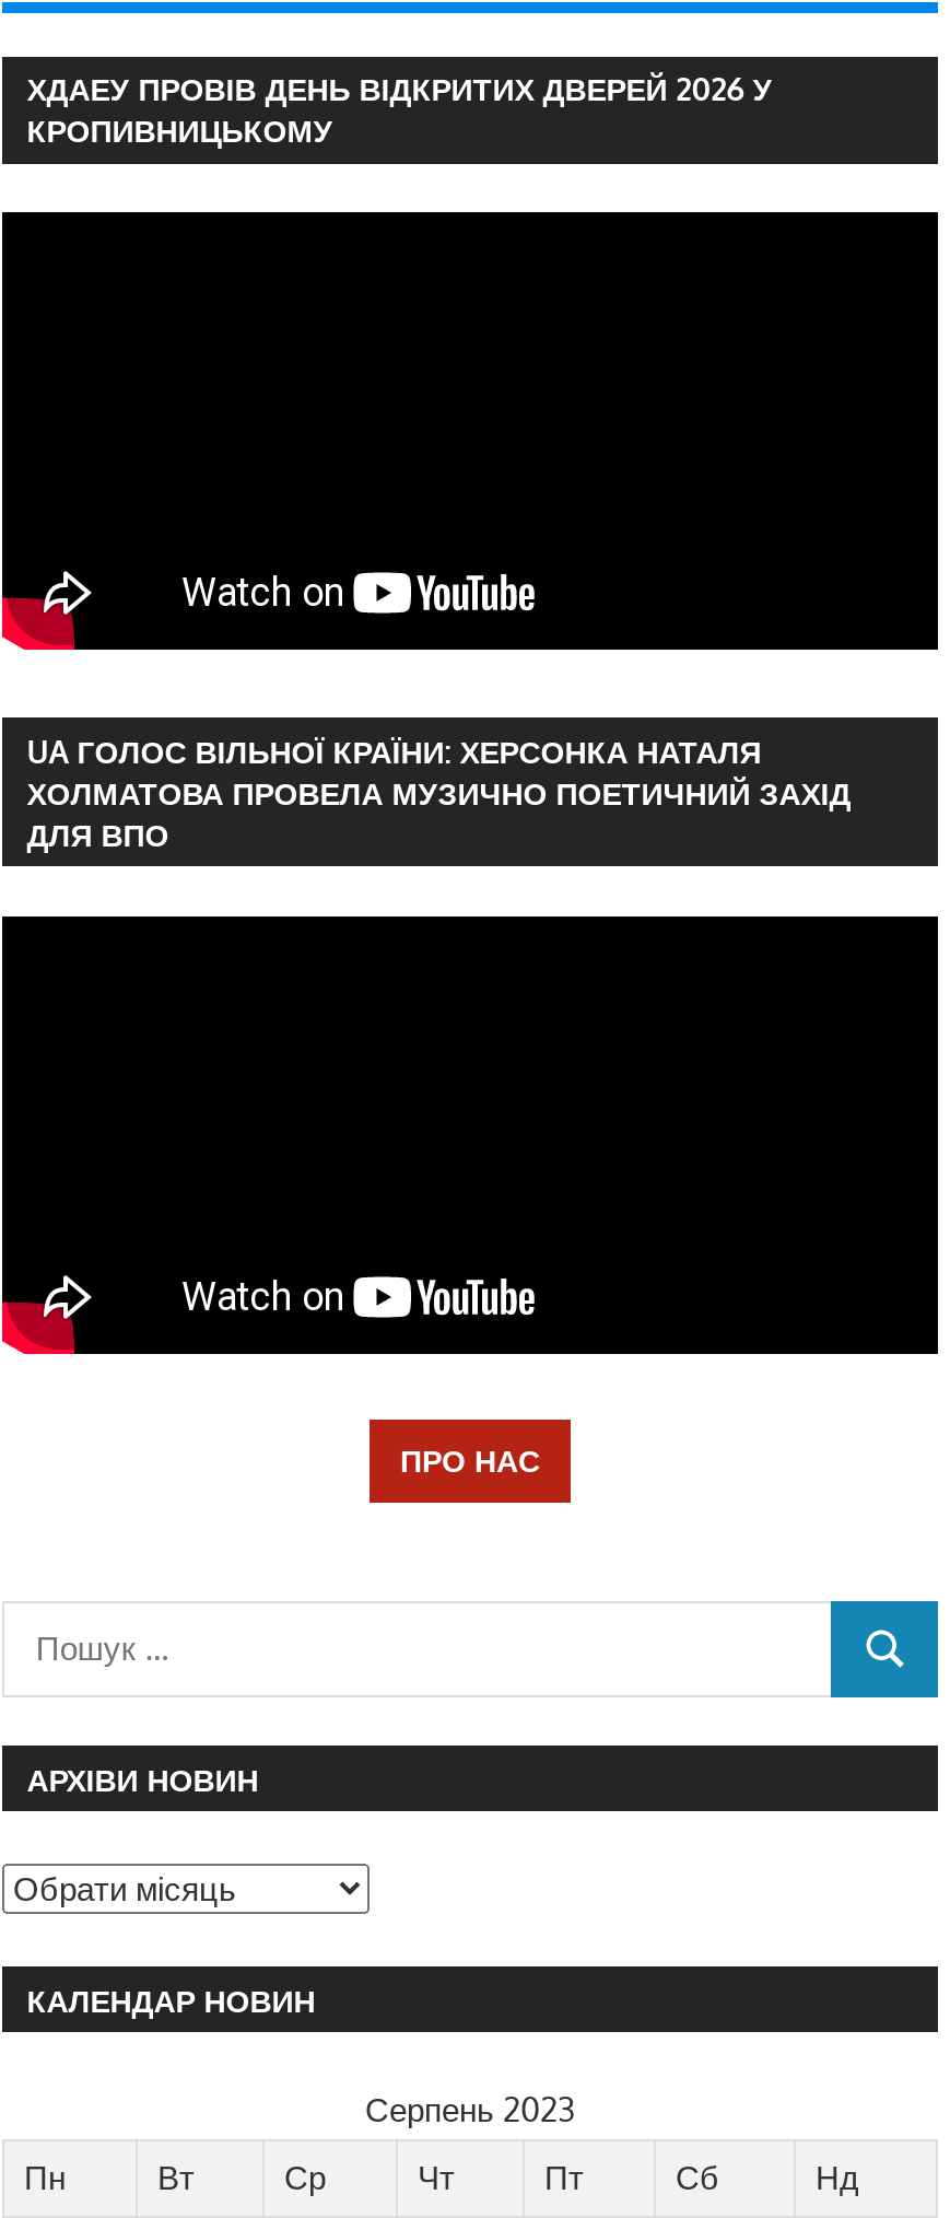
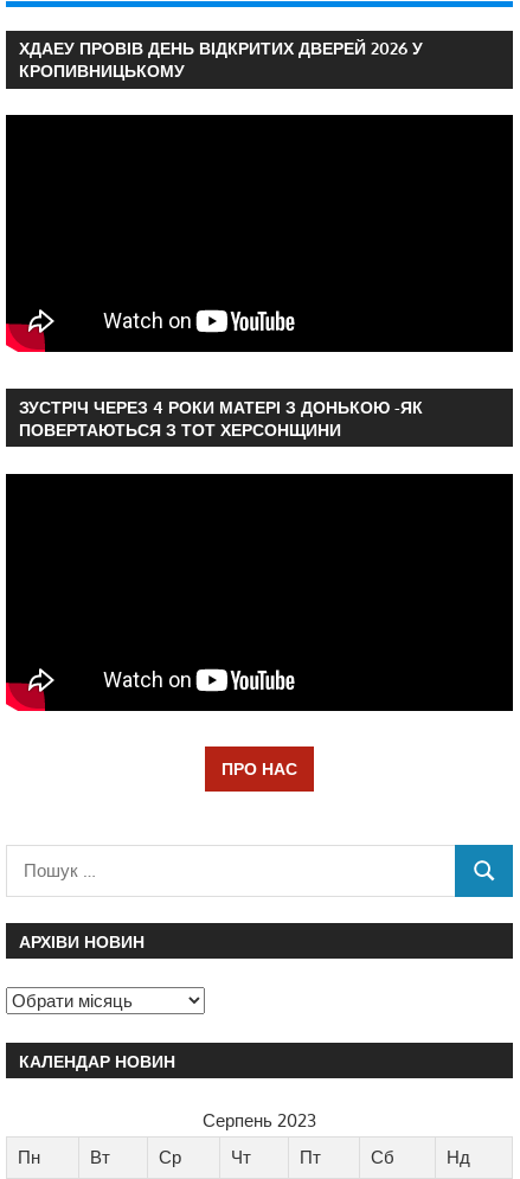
[27,732,851,852] UA ГОЛОС ВІЛЬНОЇ КРАЇНИ: ХЕРСОНКА НАТАЛЯ | ХОЛМАТОВА ПРОВЕЛА МУЗИЧНО ПОЕТИЧНИЙ ЗАХІД | ДЛЯ ВПО -> [19,396,423,439] ЗУСТРІЧ ЧЕРЕЗ 4 РОКИ МАТЕРІ З ДОНЬКОЮ -ЯК | ПОВЕРТАЮТЬСЯ З ТОТ ХЕРСОНЩИНИ

